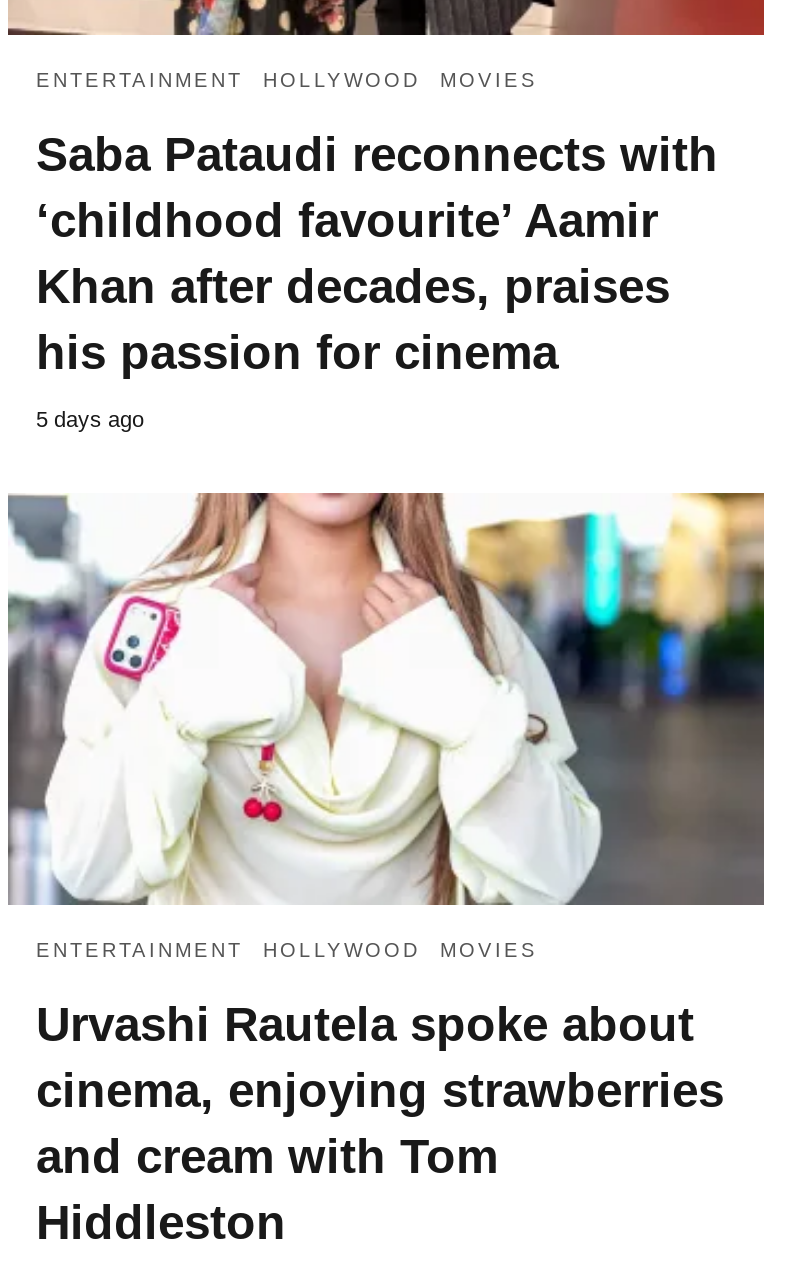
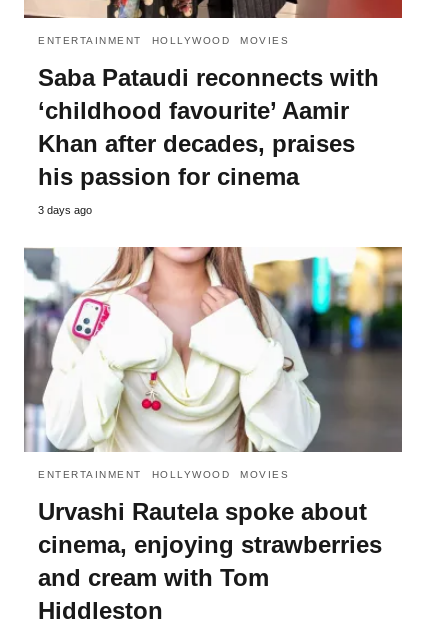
[36,408,144,432] 5 days ago -> [38,204,92,216] 3 days ago

